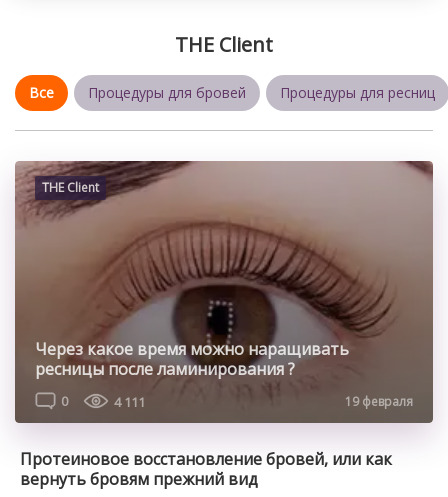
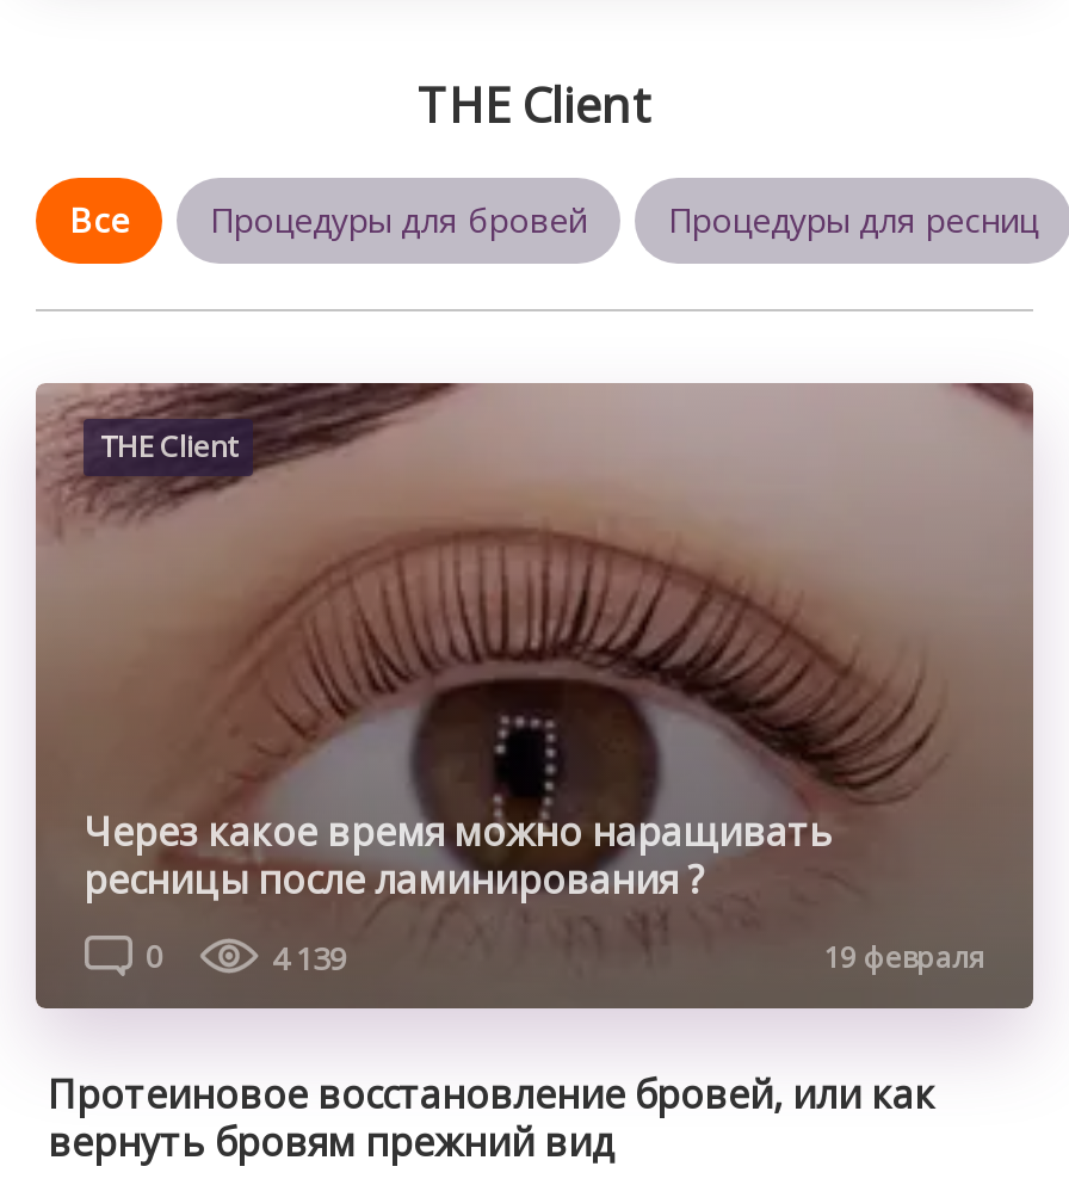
[114,393,145,411] 4 111 -> [272,937,346,980] 4 139

